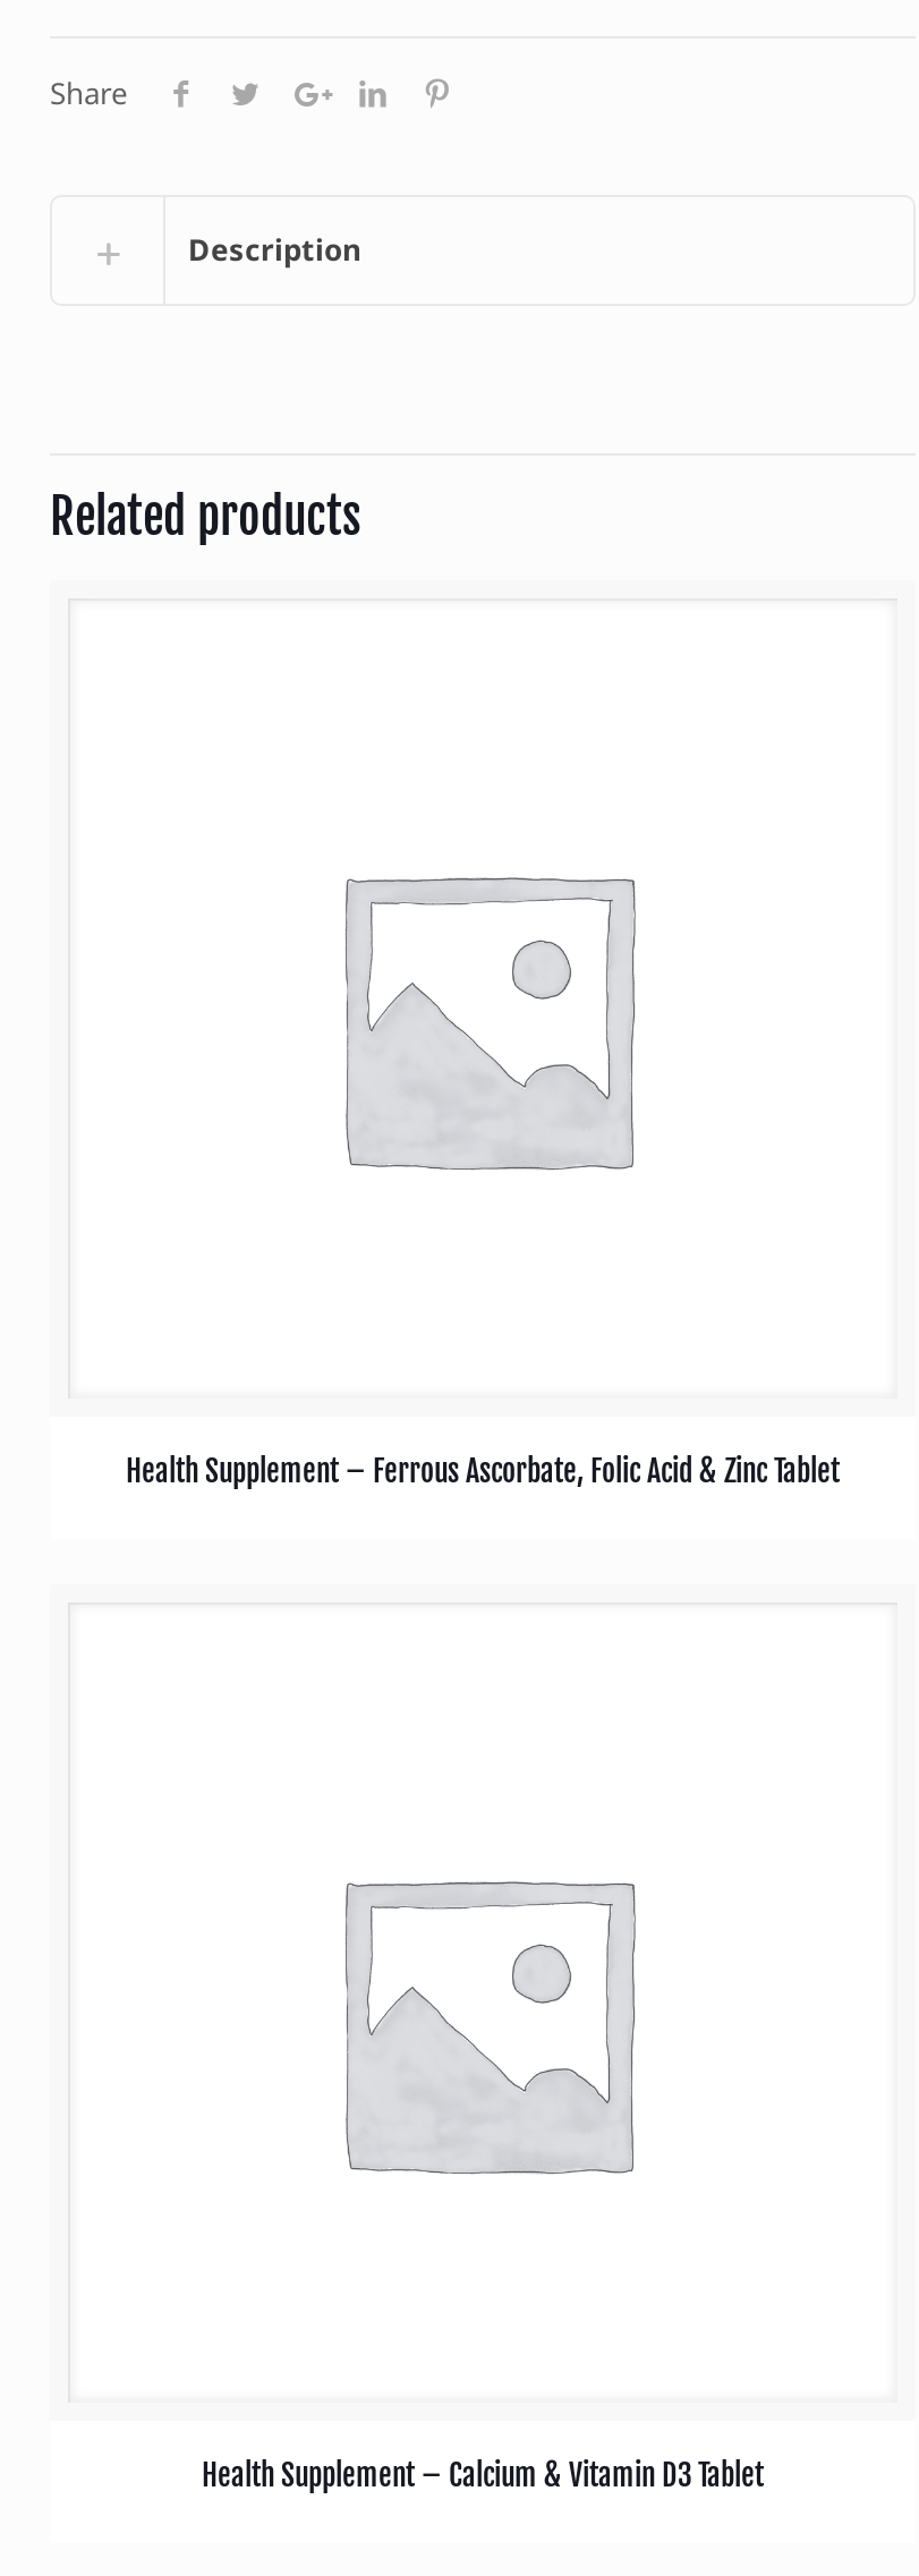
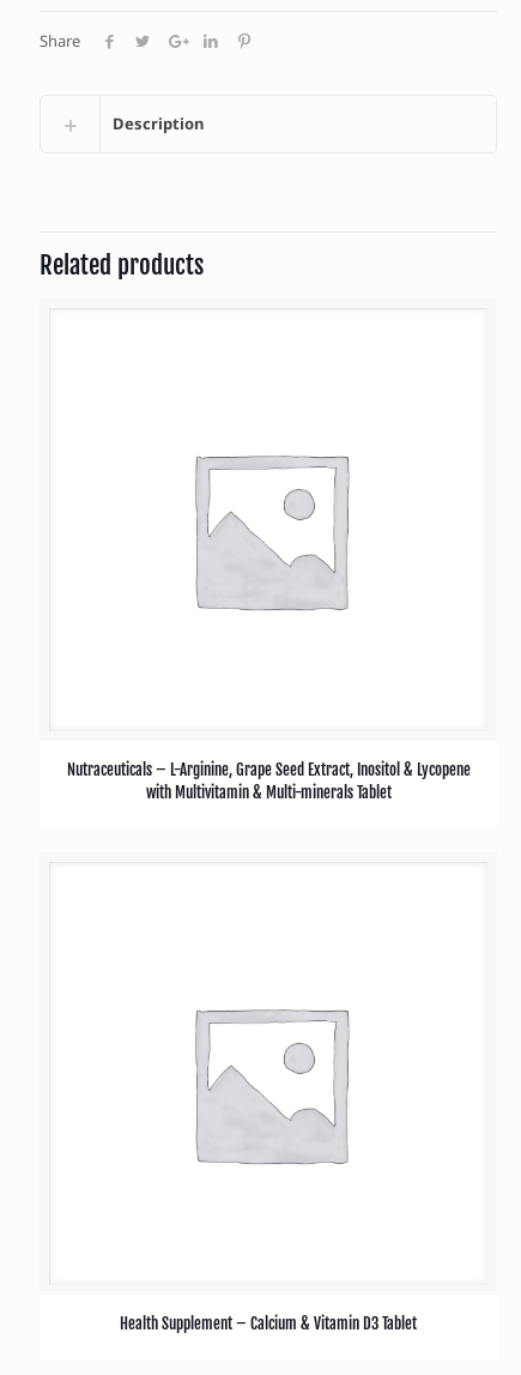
[126,1453,840,1489] Health Supplement – Ferrous Ascorbate, Folic Acid & Zinc Tablet -> [66,760,470,802] Nutraceuticals – L-Arginine, Grape Seed Extract, Inositol & Lycopene | with Multivitamin & Multi-minerals Tablet

